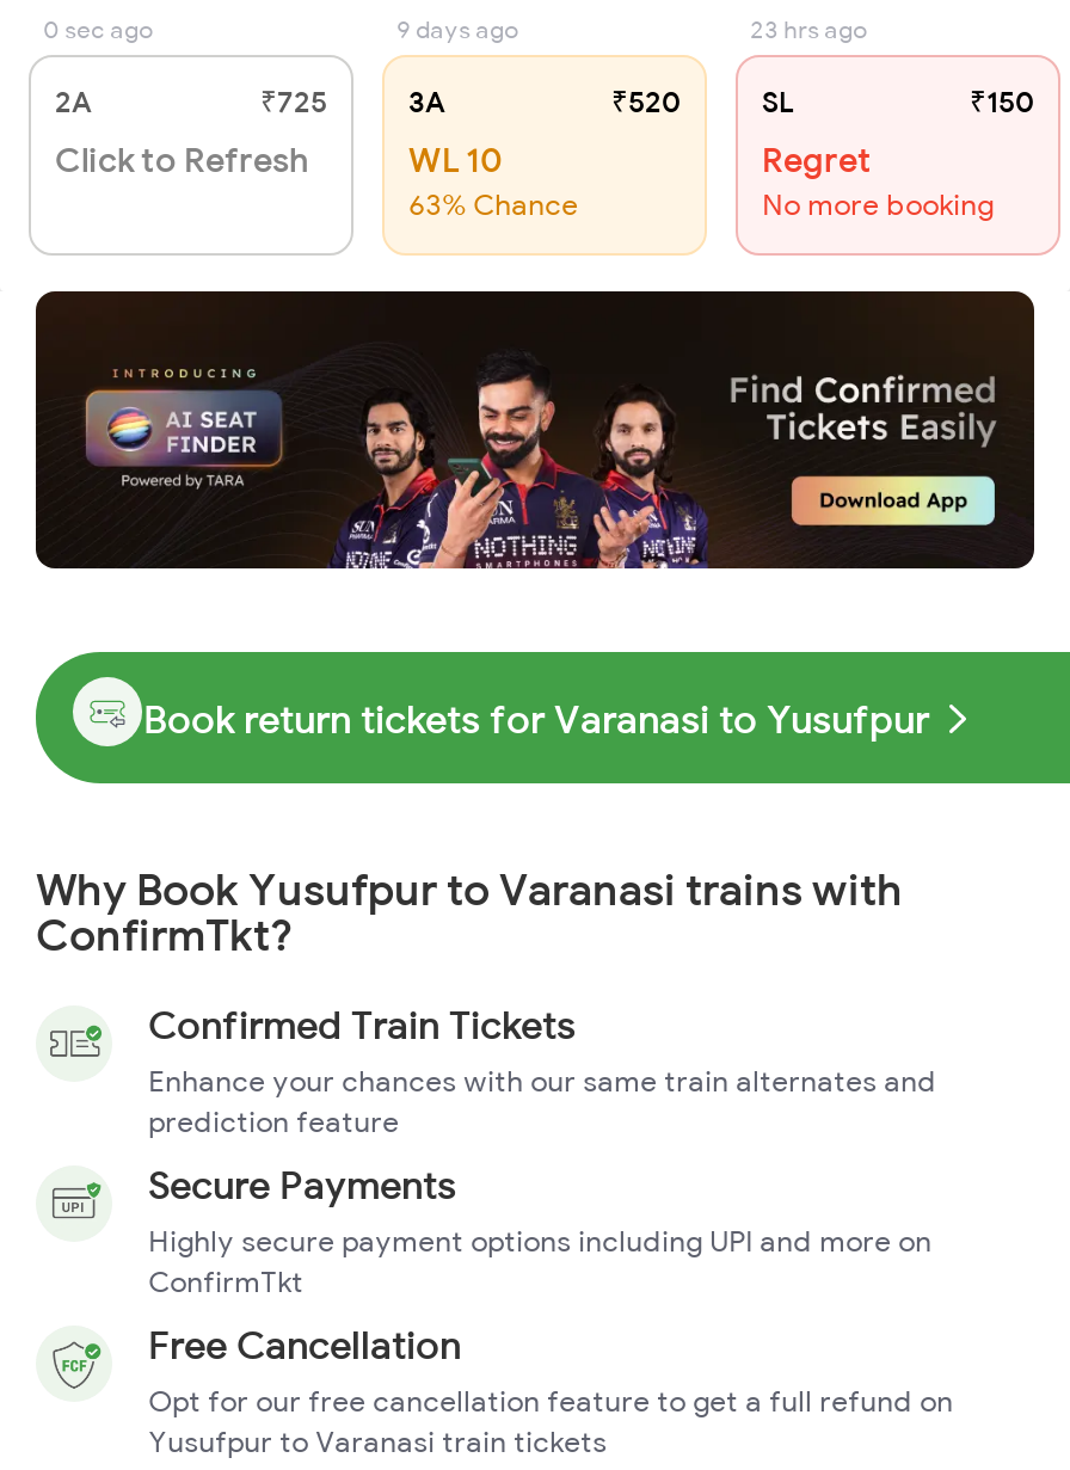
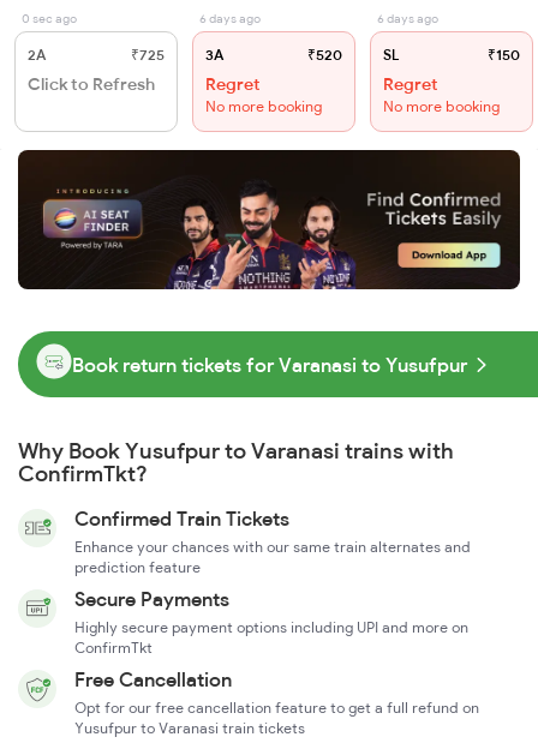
[396,14,518,45] 9 days ago -> [199,11,261,26] 6 days ago
[750,14,867,45] 23 hrs ago -> [377,11,438,26] 6 days ago
[408,139,578,222] WL 10 | 63% Chance -> [205,73,322,115] Regret | No more booking

